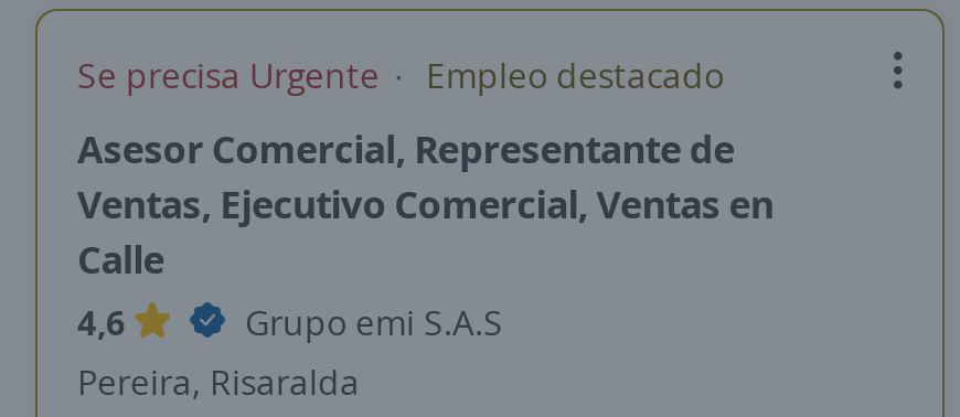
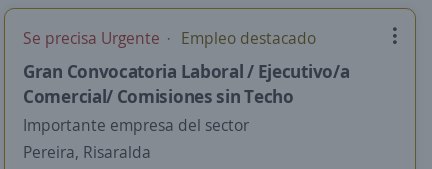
[77,121,774,346] Asesor Comercial, Representante de | Ventas, Ejecutivo Comercial, Ventas en | Calle | 4,6 | Grupo emi S.A.S -> [23,59,349,136] Gran Convocatoria Laboral / Ejecutivo/a | Comercial/ Comisiones sin Techo | Importante empresa del sector

